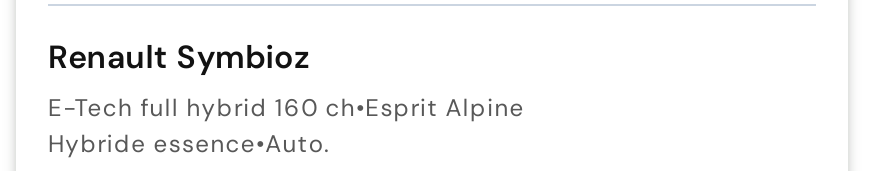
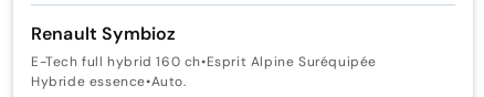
[48,92,525,124] E-Tech full hybrid 160 ch•Esprit Alpine -> [31,53,377,70] E-Tech full hybrid 160 ch•Esprit Alpine Suréquipée

